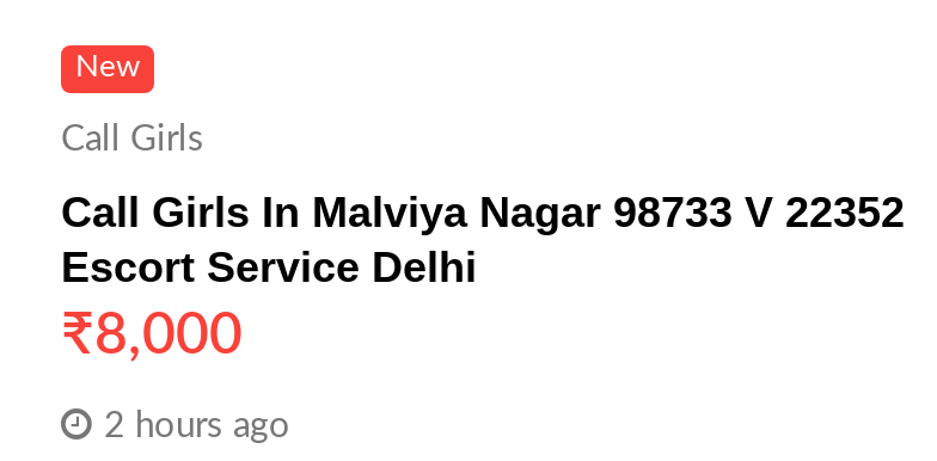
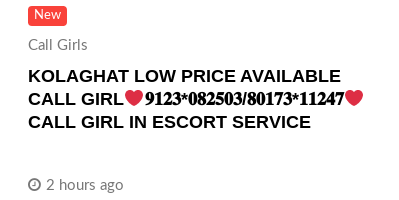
[61,188,905,365] Call Girls In Malviya Nagar 98733 V 22352 | Escort Service Delhi | ₹8,000 -> [28,66,343,132] KOLAGHAT LOW PRICE AVAILABLE | CALL GIRL | 𝟗𝟏𝟐𝟑*𝟎𝟖𝟐𝟓𝟎𝟑/𝟖𝟎𝟏𝟕𝟑*𝟏𝟏𝟐𝟒𝟕 | CALL GIRL IN ESCORT SERVICE

